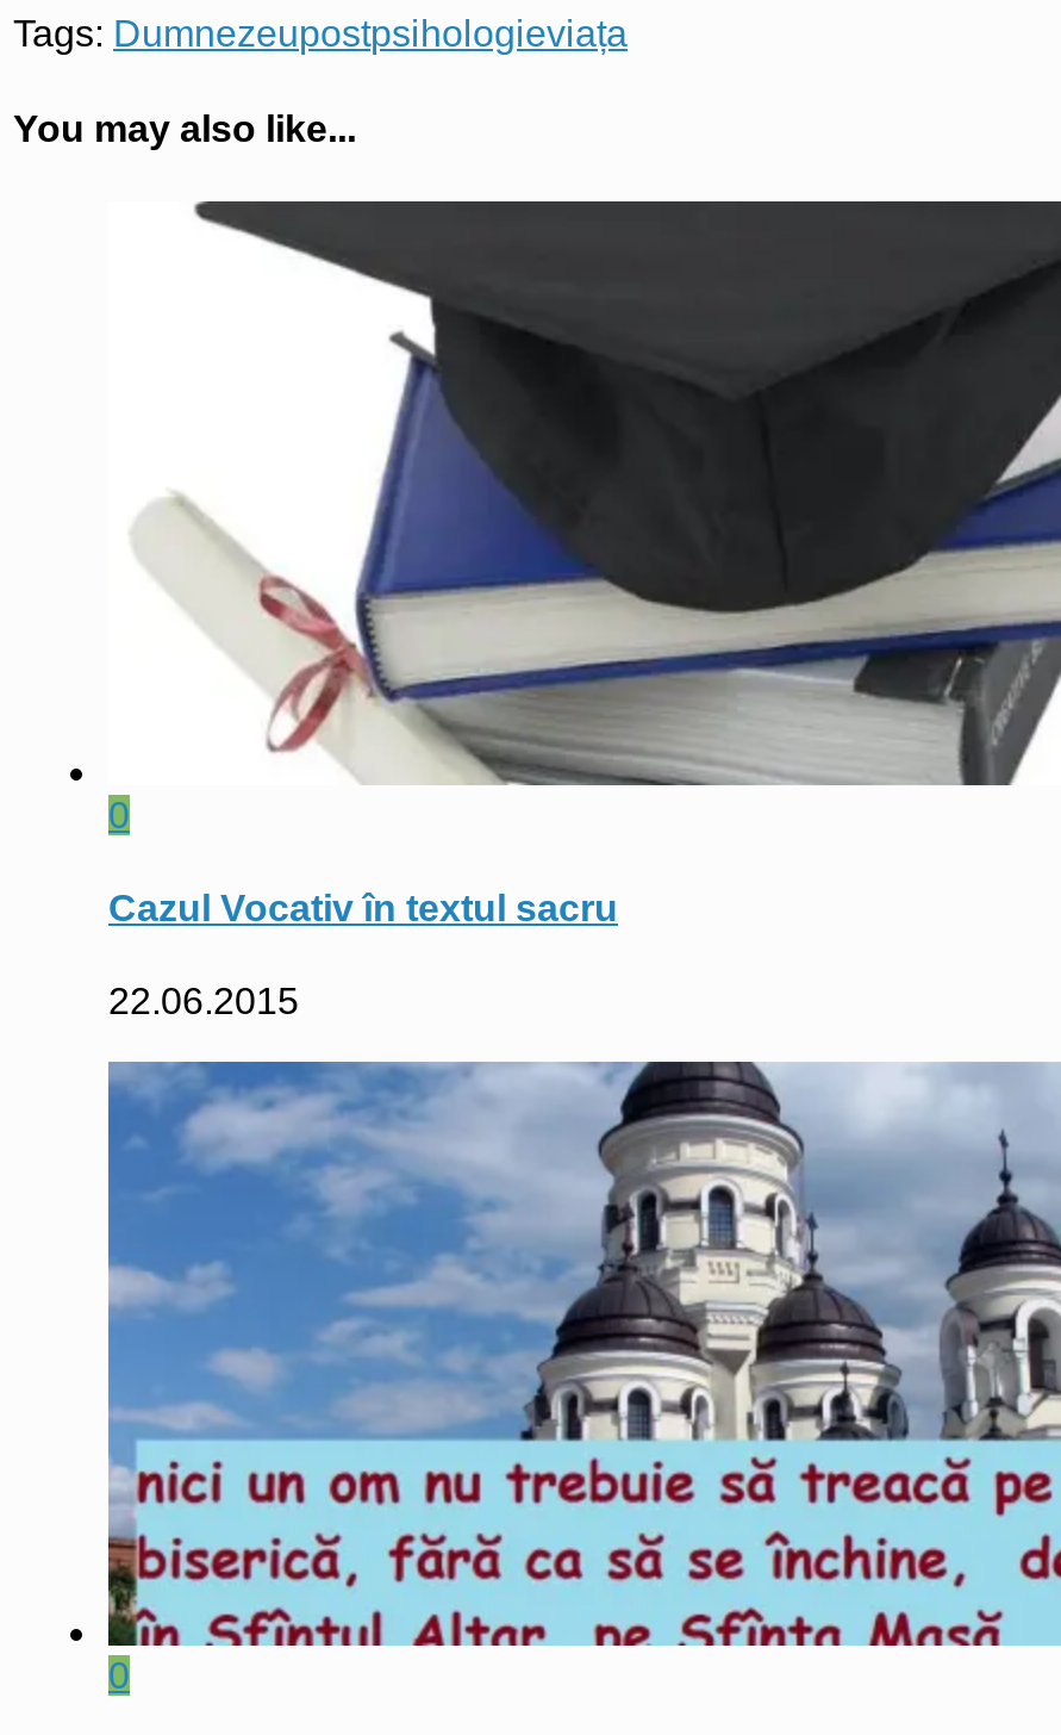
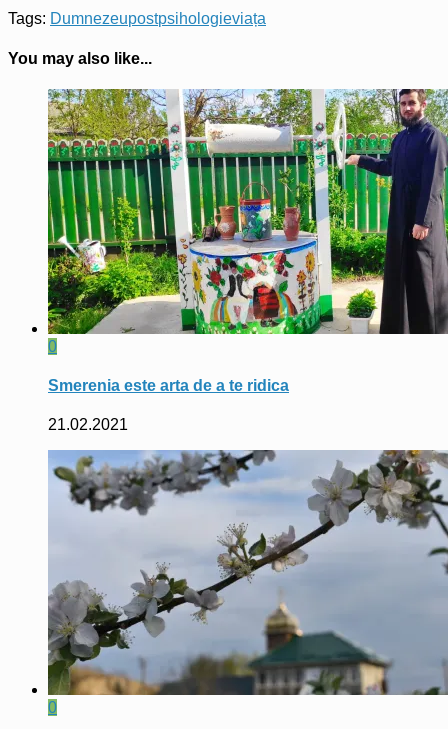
[108,199,1054,788] [image] -> [47,88,445,335] [image]
[108,888,618,928] Cazul Vocativ în textul sacru -> [48,377,289,394] Smerenia este arta de a te ridica
[108,981,299,1022] 22.06.2015 -> [48,416,128,433] 21.02.2021
[106,1059,1054,1648] [image] -> [47,449,445,696] [image]

